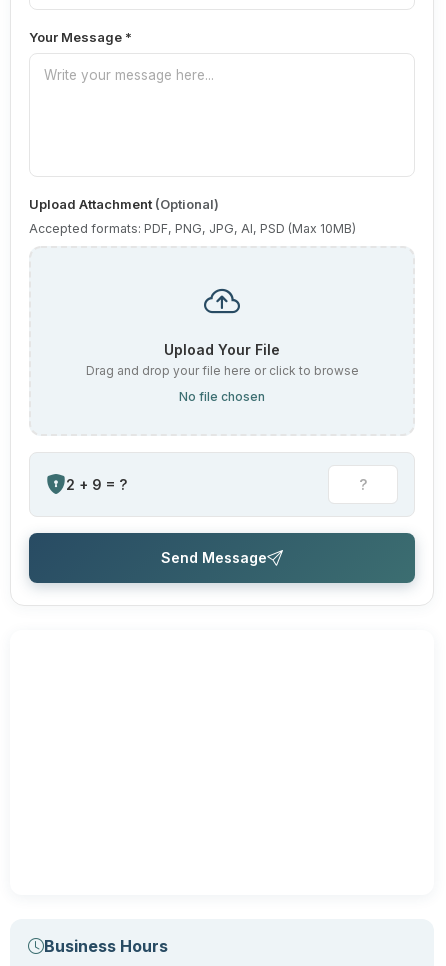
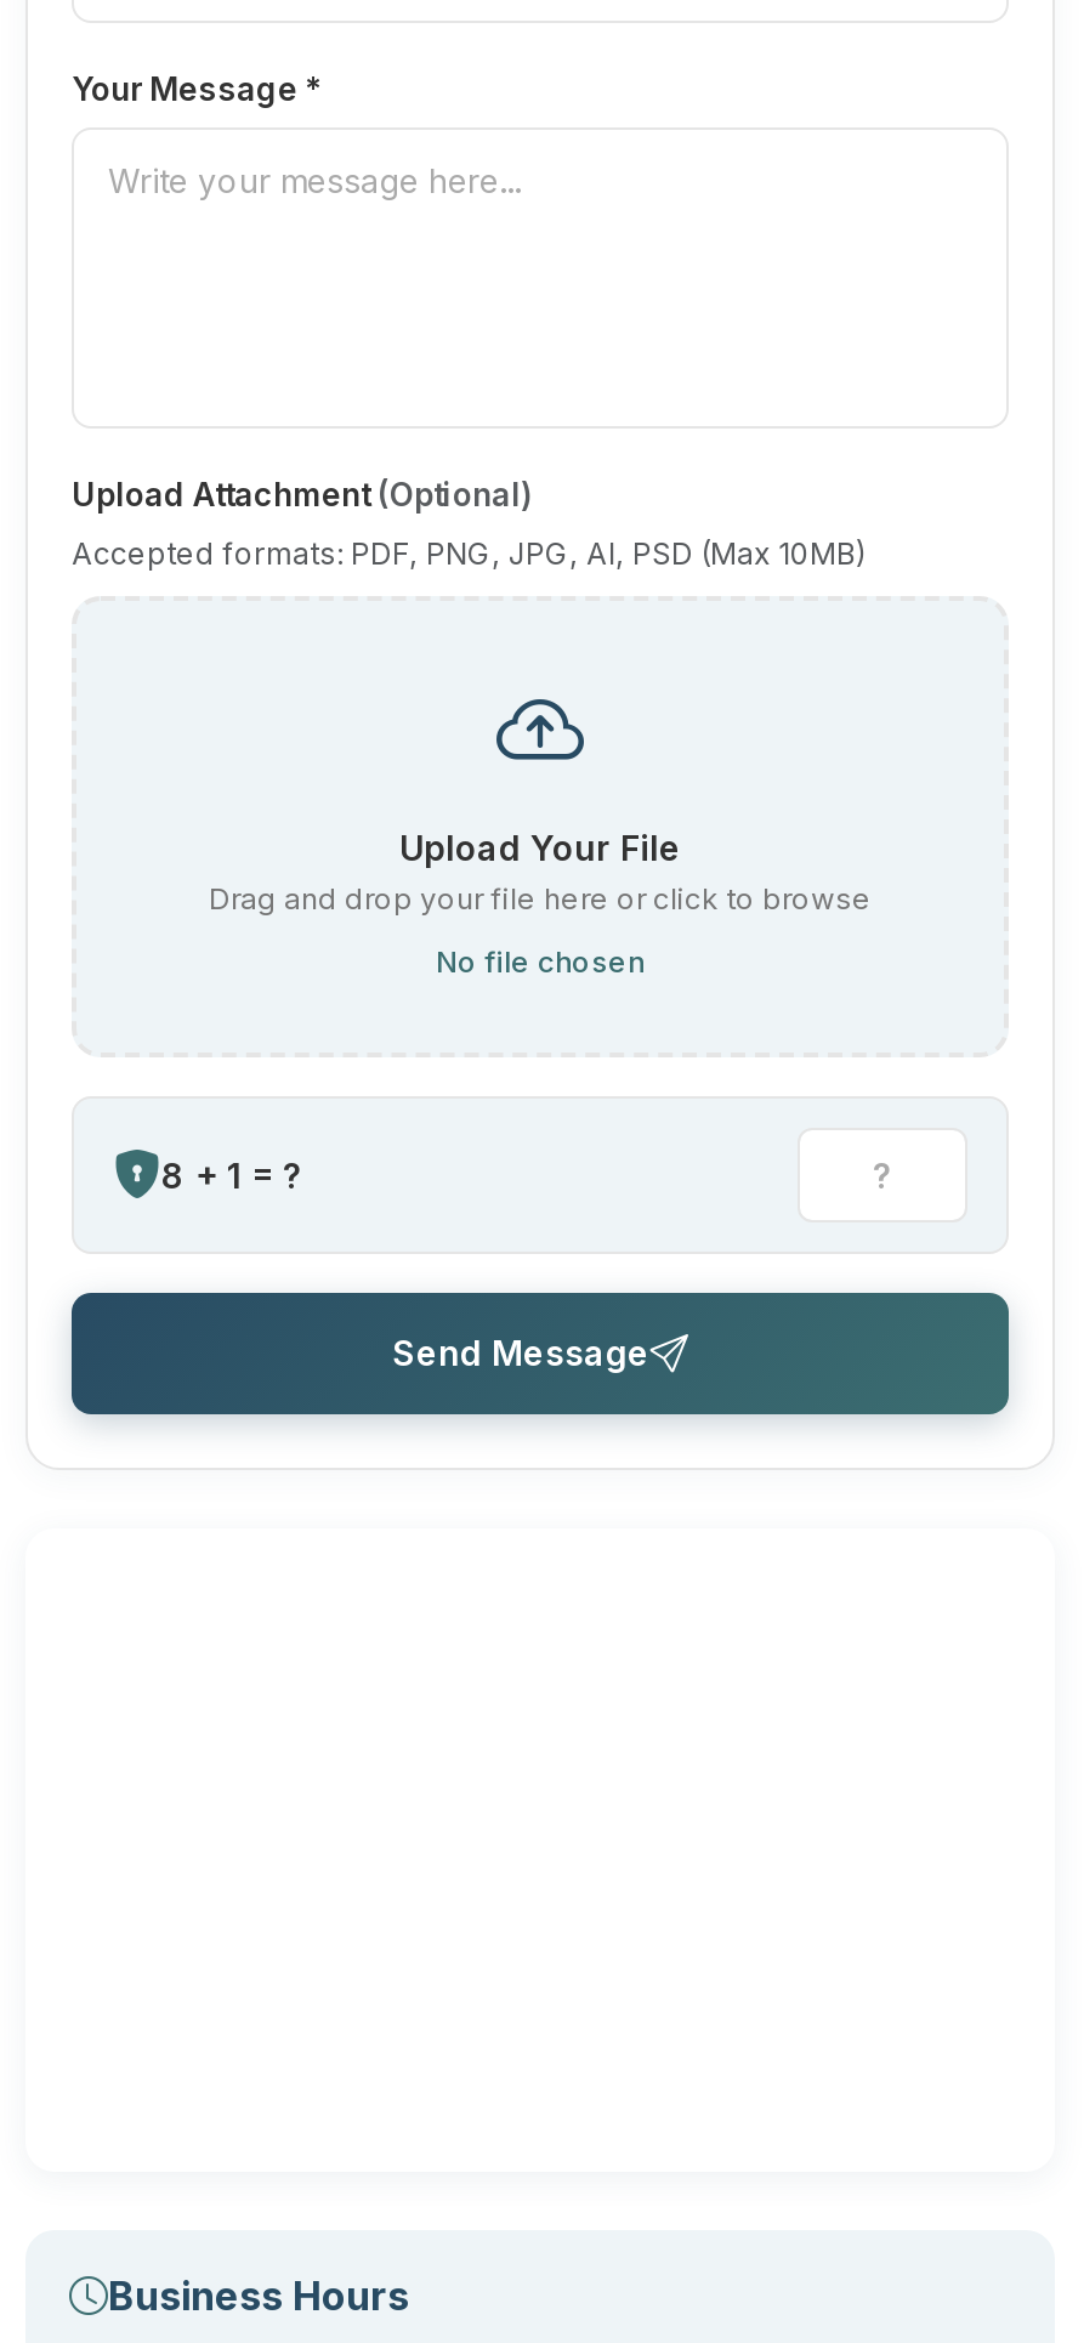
[66,476,127,493] 2 + 9 = ? -> [161,1154,302,1195] 8 + 1 = ?

